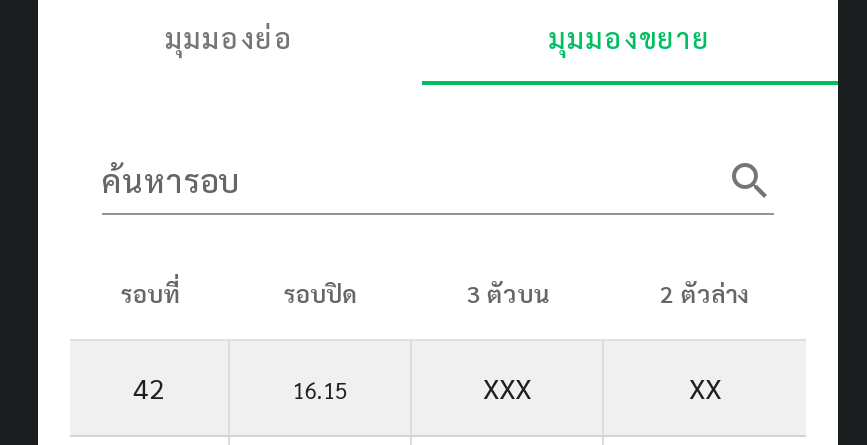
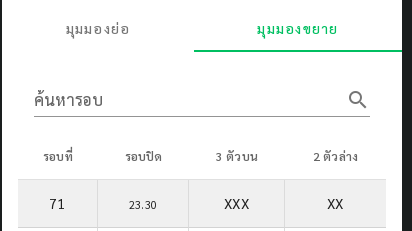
[133,369,165,405] 42 -> [49,194,66,212] 71
[292,375,348,405] 16.15 -> [129,197,157,212] 23.30

